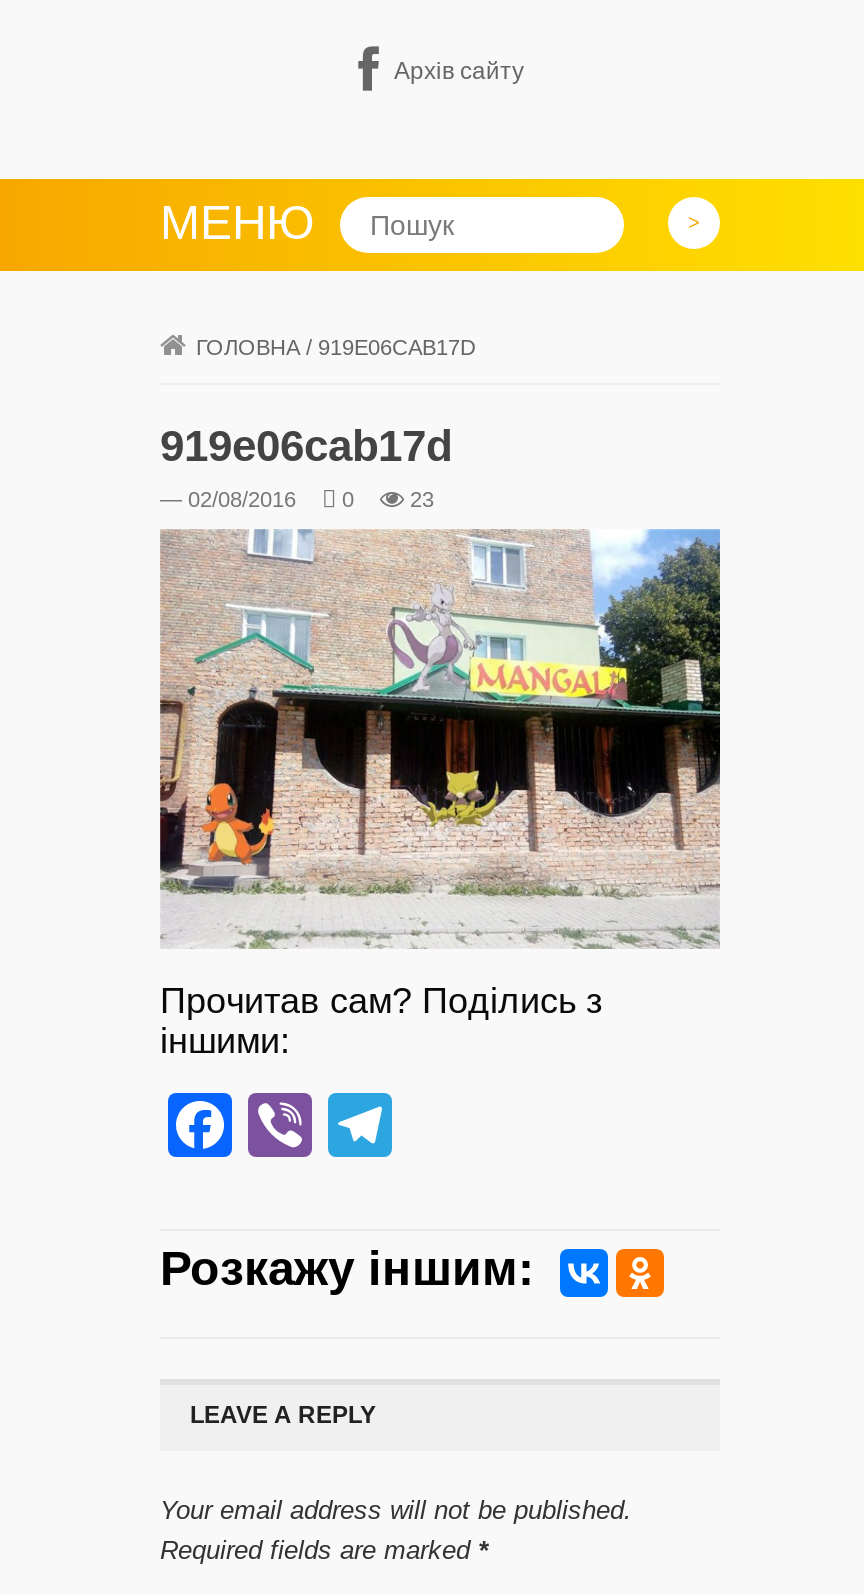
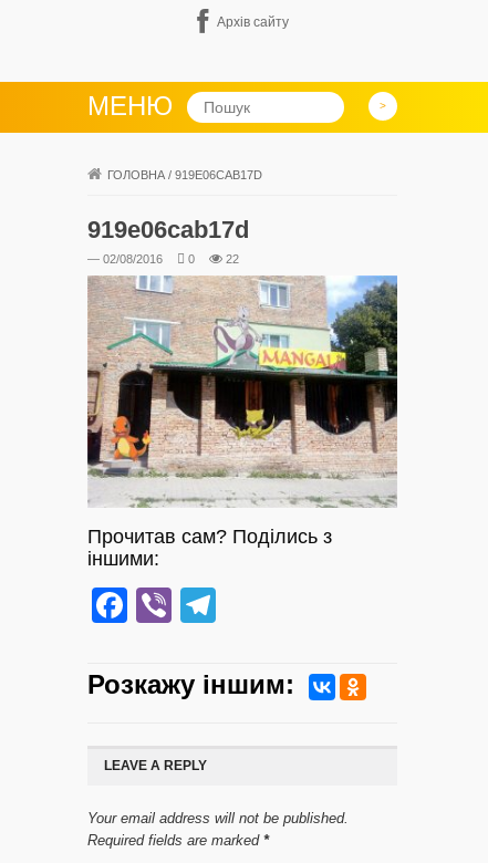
[410,487,434,511] 23 -> [226,252,239,266] 22

